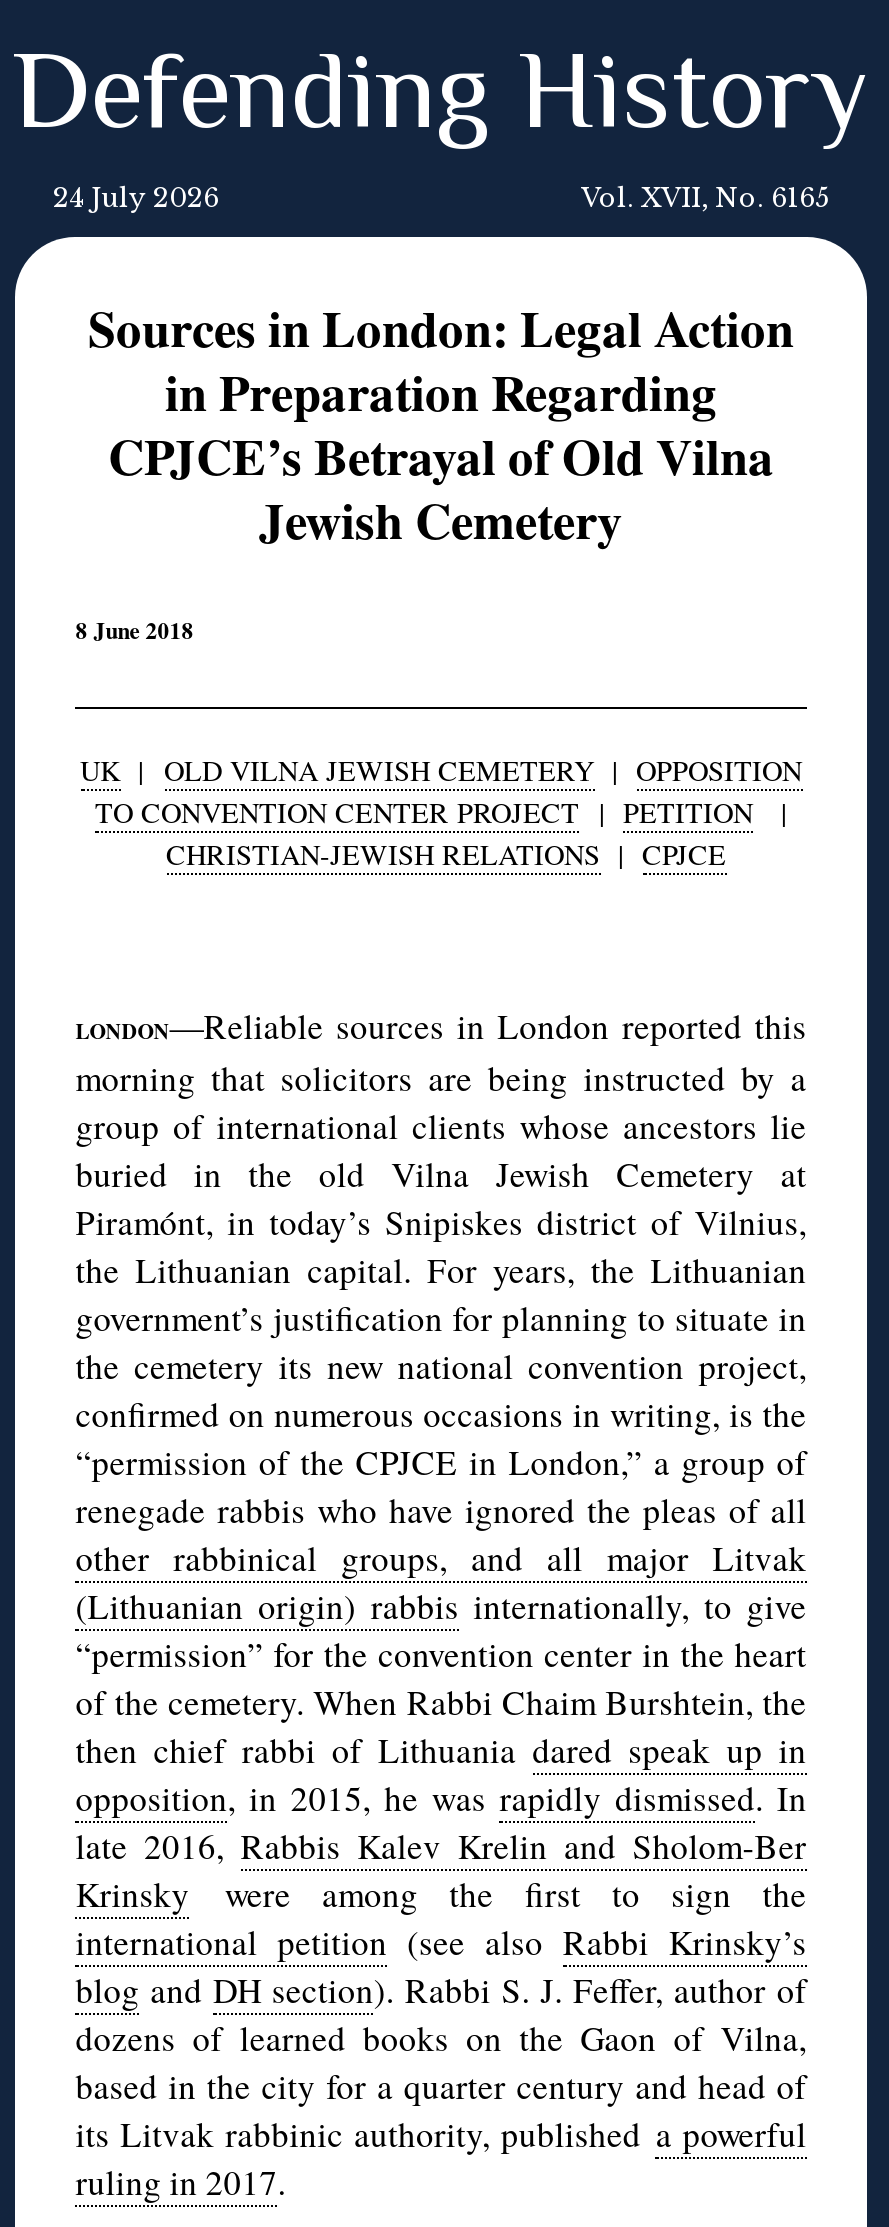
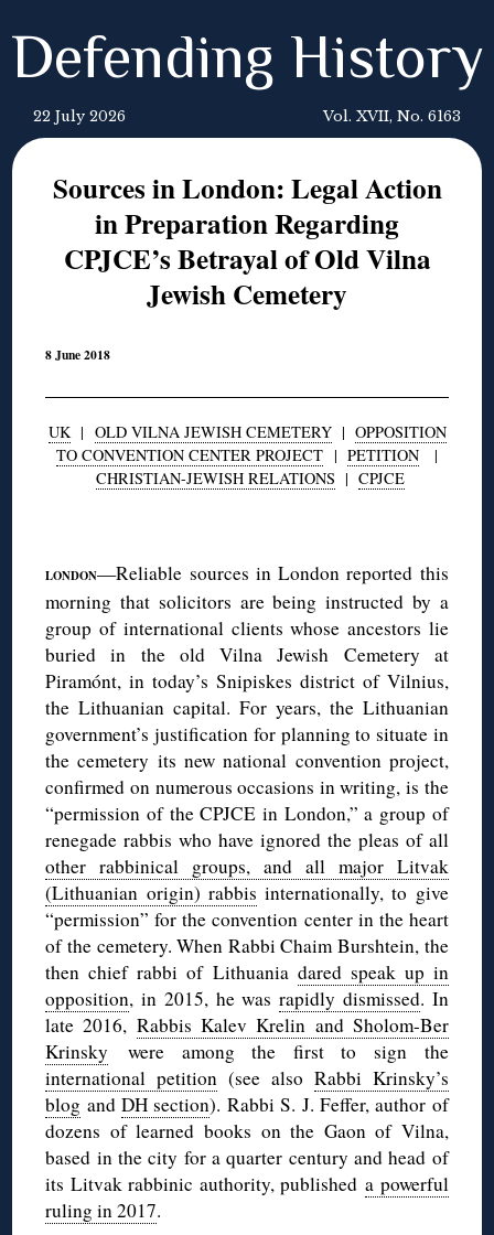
[53,183,219,213] 24 July 2026 -> [33,108,126,125] 22 July 2026
[581,183,829,213] Vol. XVII, No. 6165 -> [323,108,461,125] Vol. XVII, No. 6163

